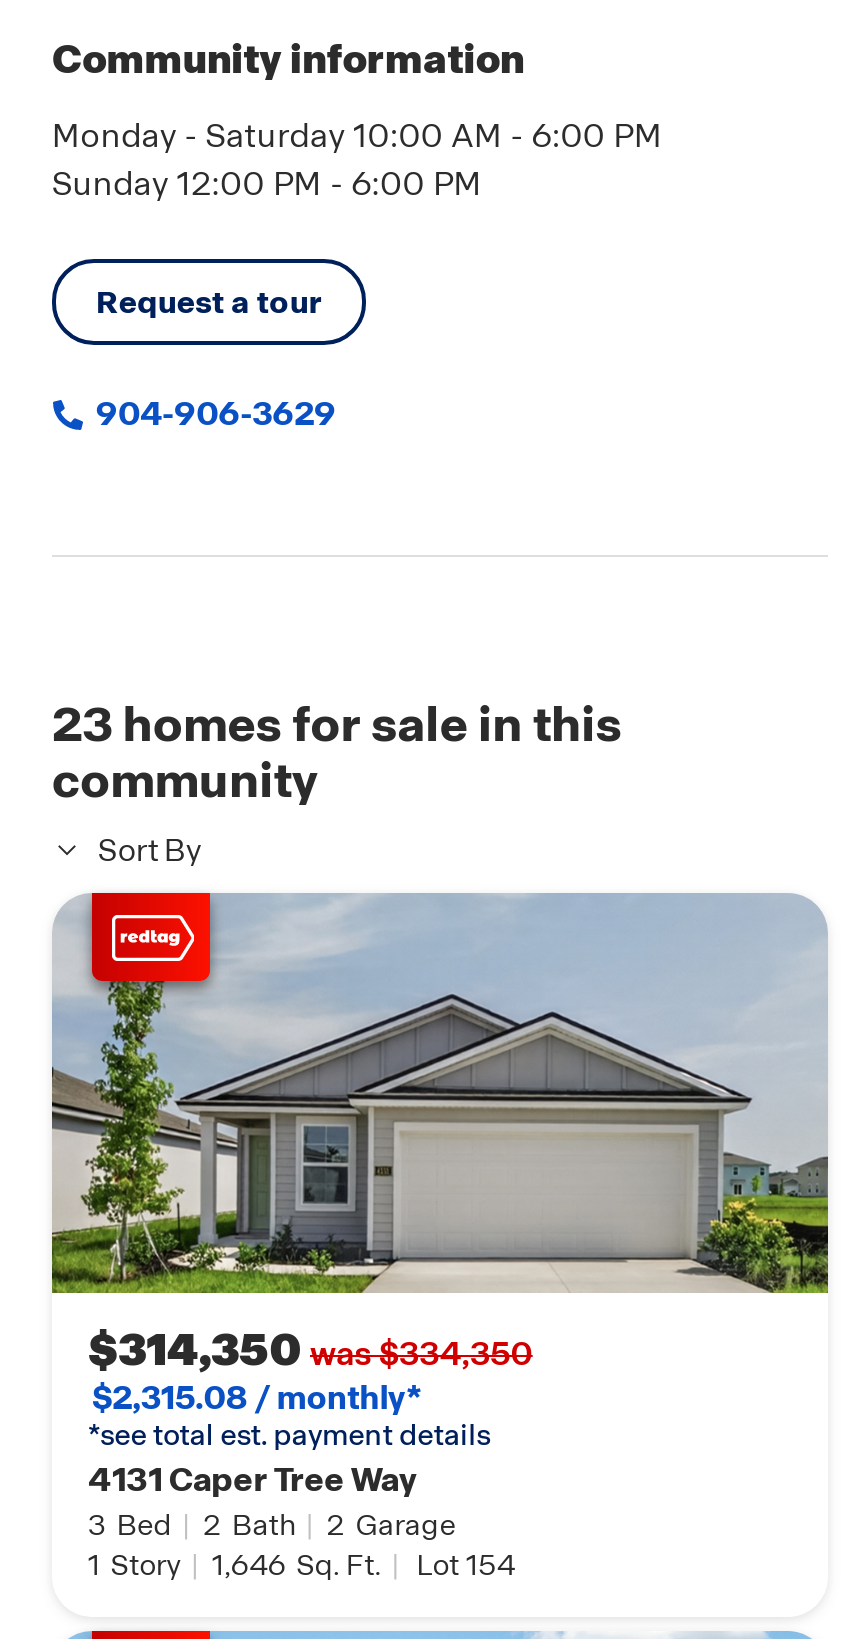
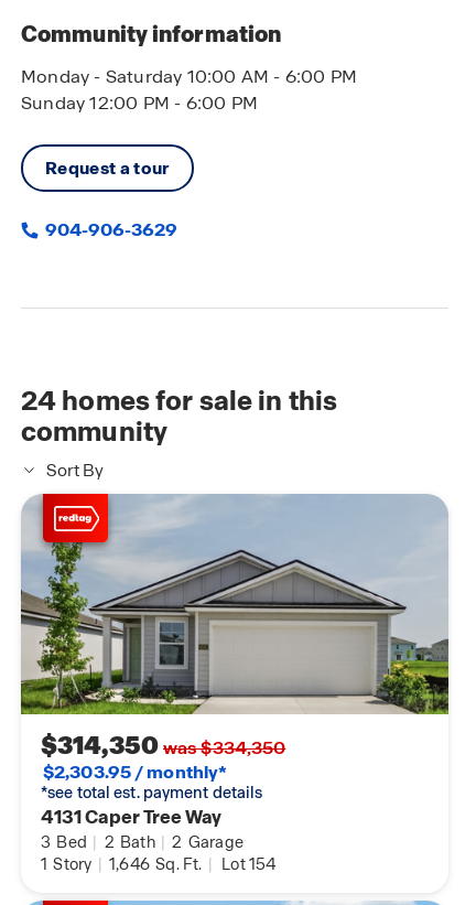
[52,693,622,755] 23 homes for sale in this -> [21,384,337,418] 24 homes for sale in this
[92,1377,422,1419] $2,315.08 / monthly* -> [43,761,227,784] $2,303.95 / monthly*

